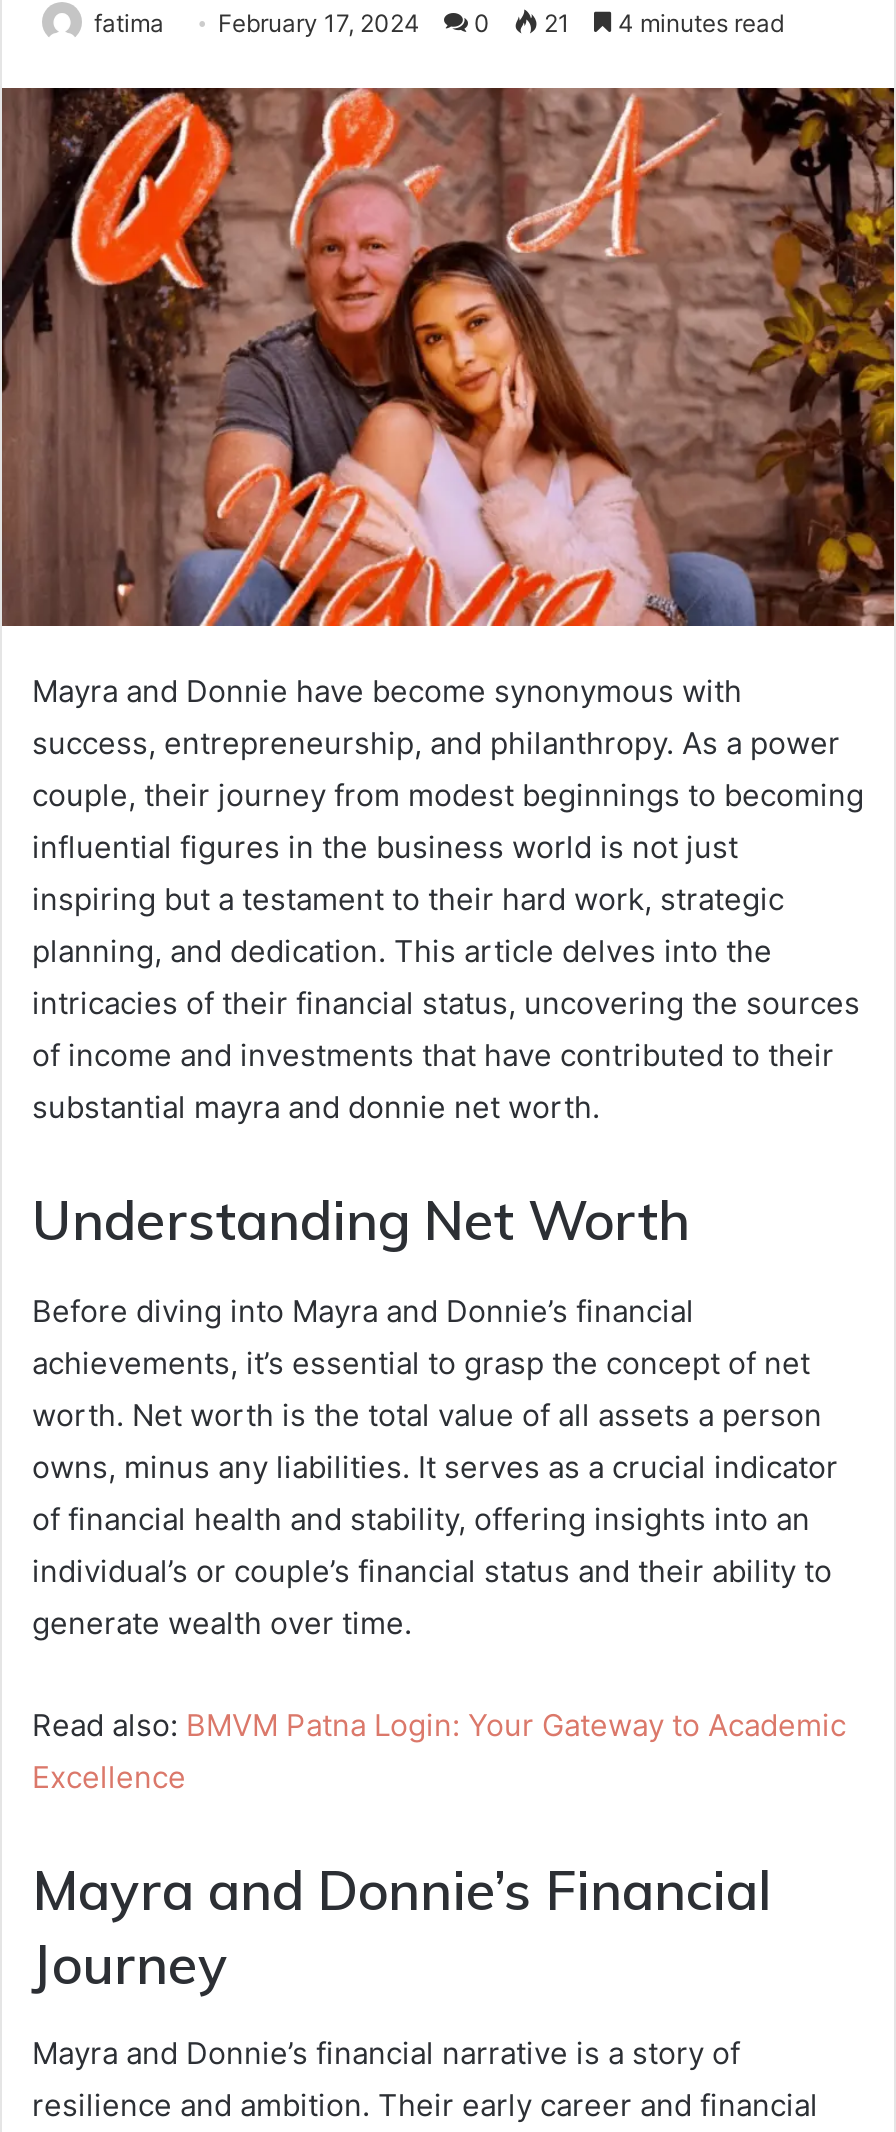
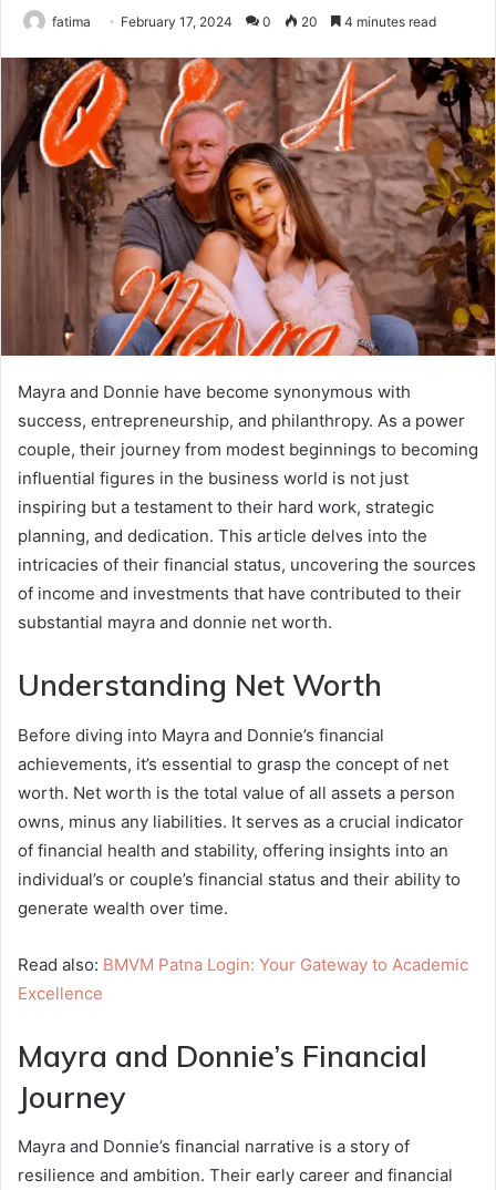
[94,9,784,39] fatima February 17, 2024 0 21 4 minutes read -> [52,14,436,30] fatima February 17, 2024 0 20 4 minutes read

